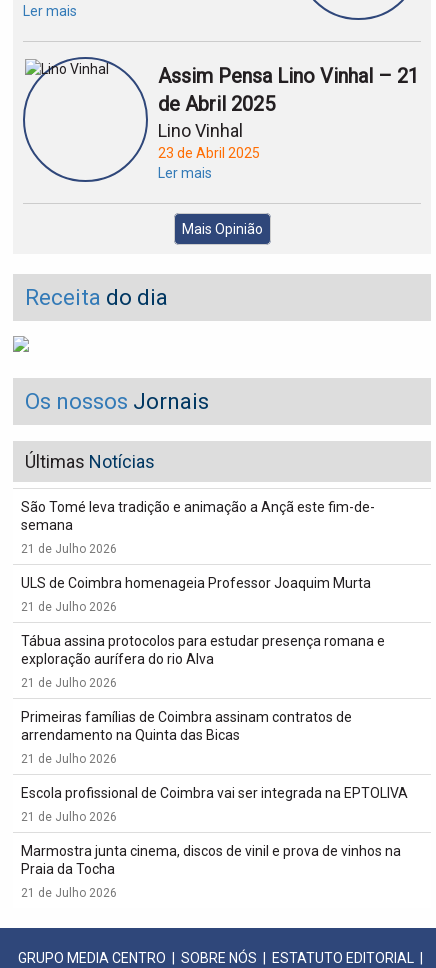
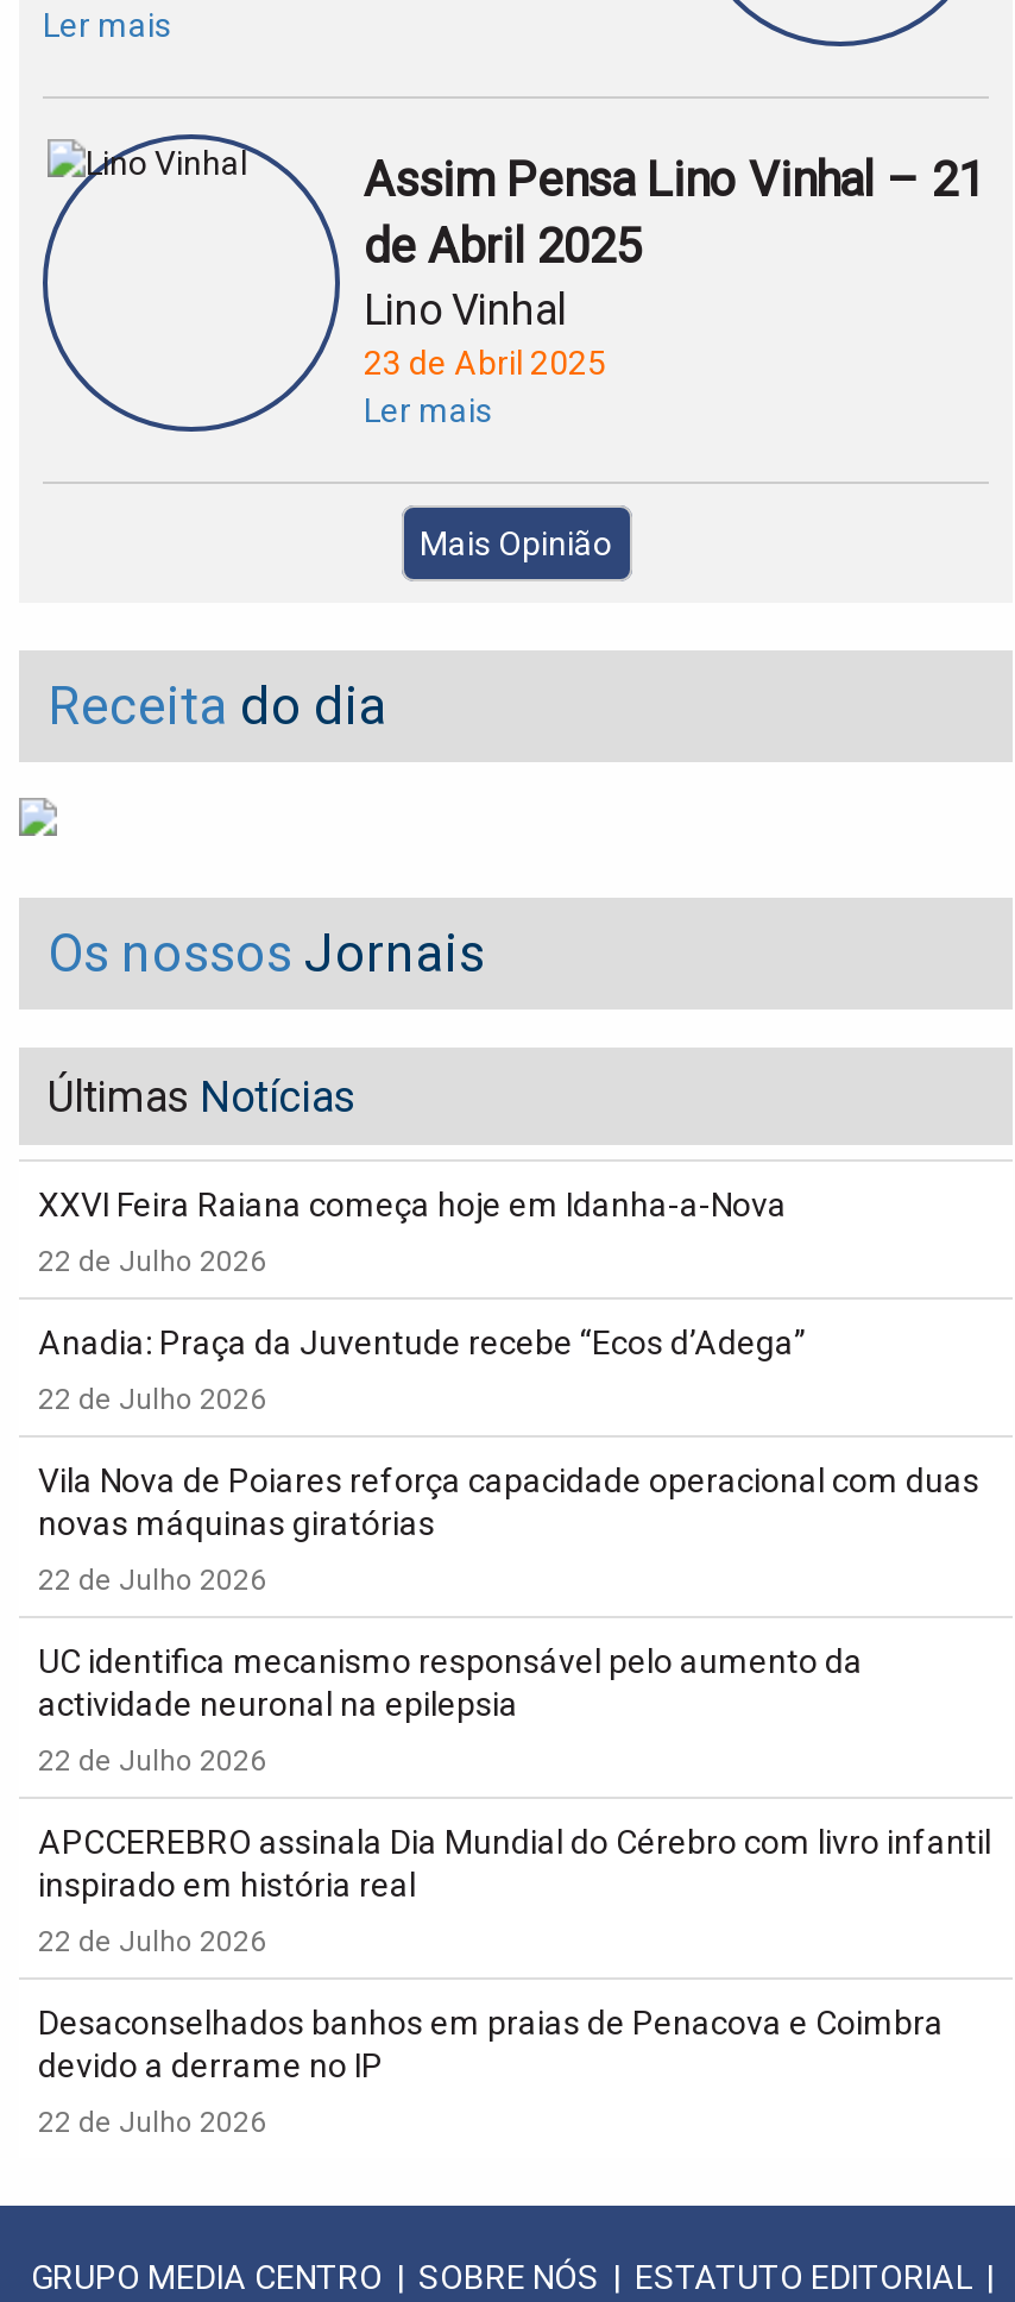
[21,499,375,533] São Tomé leva tradição e animação a Ançã este fim-de- | semana -> [38,1186,787,1224] XXVI Feira Raiana começa hoje em Idanha-a-Nova
[21,542,117,556] 21 de Julho 2026 -> [38,1245,266,1278] 22 de Julho 2026
[21,575,371,591] ULS de Coimbra homenageia Professor Joaquim Murta -> [38,1324,806,1362] Anadia: Praça da Juventude recebe “Ecos d’Adega”
[21,600,117,614] 21 de Julho 2026 -> [38,1383,266,1416] 22 de Julho 2026
[21,633,385,667] Tábua assina protocolos para estudar presença romana e | exploração aurífera do rio Alva -> [38,1462,979,1542] Vila Nova de Poiares reforça capacidade operacional com duas | novas máquinas giratórias
[21,676,117,690] 21 de Julho 2026 -> [38,1564,266,1597] 22 de Julho 2026
[21,709,352,743] Primeiras famílias de Coimbra assinam contratos de | arrendamento na Quinta das Bicas -> [38,1642,863,1723] UC identifica mecanismo responsável pelo aumento da | actividade neuronal na epilepsia
[21,752,117,766] 21 de Julho 2026 -> [38,1745,266,1778] 22 de Julho 2026
[21,785,408,801] Escola profissional de Coimbra vai ser integrada na EPTOLIVA -> [38,1823,991,1904] APCCEREBRO assinala Dia Mundial do Cérebro com livro infantil | inspirado em história real
[21,810,117,824] 21 de Julho 2026 -> [38,1925,266,1959] 22 de Julho 2026
[21,843,401,877] Marmostra junta cinema, discos de vinil e prova de vinhos na | Praia da Tocha -> [38,2004,944,2085] Desaconselhados banhos em praias de Penacova e Coimbra | devido a derrame no IP
[21,886,117,900] 21 de Julho 2026 -> [38,2106,266,2139] 22 de Julho 2026

